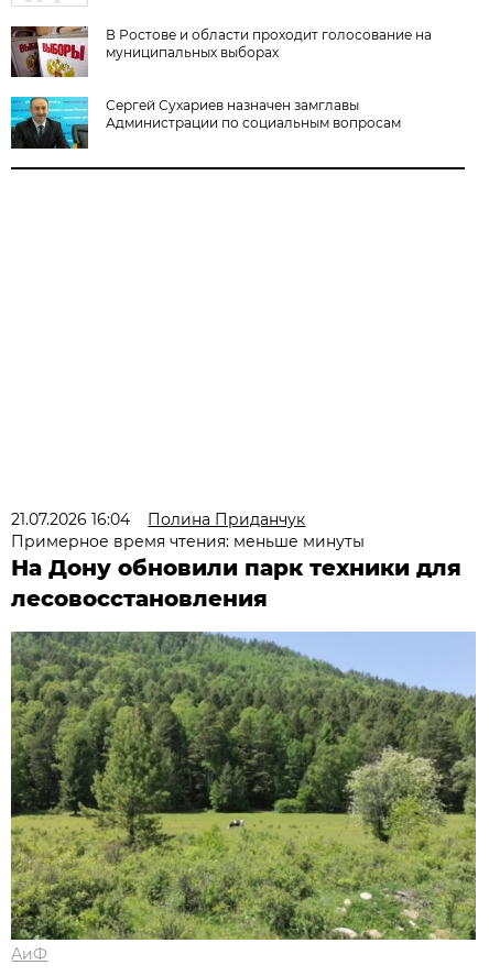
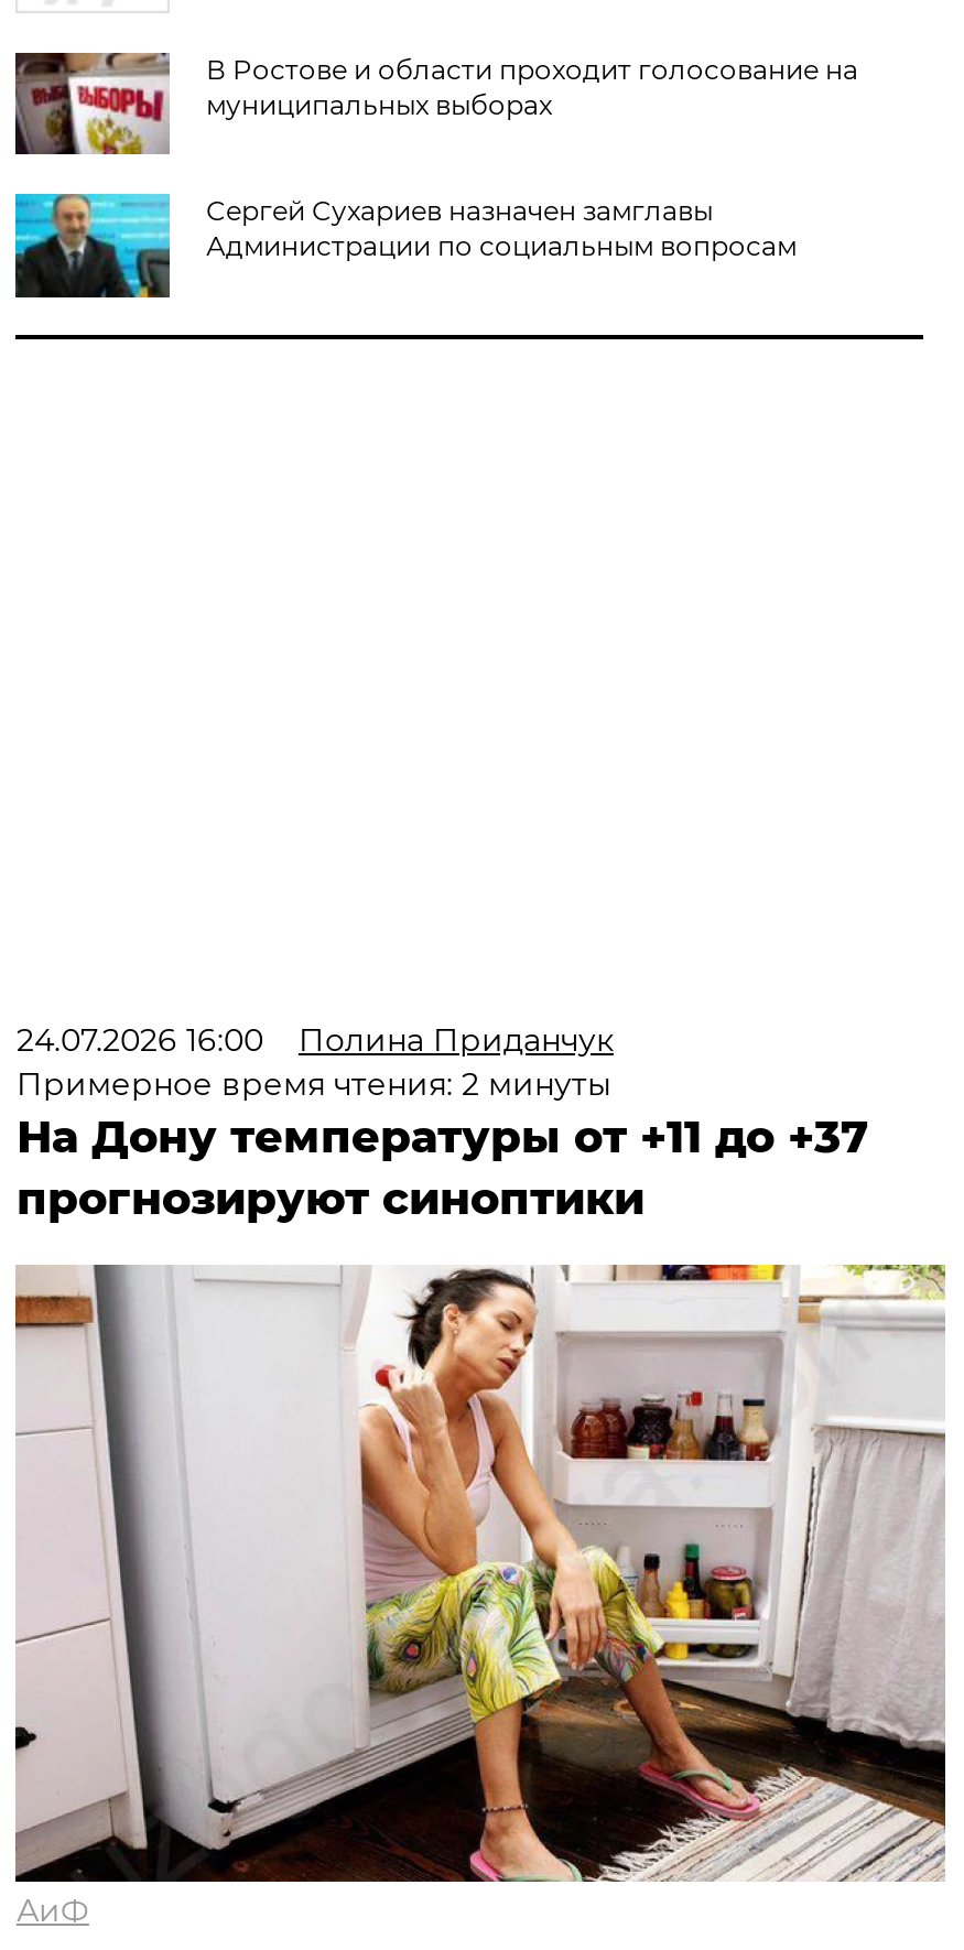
[11,509,306,529] 21.07.2026 16:04 Полина Приданчук -> [16,1020,613,1060] 24.07.2026 16:00 Полина Приданчук
[11,531,462,612] Примерное время чтения: меньше минуты | На Дону обновили парк техники для | лесовосстановления -> [16,1064,869,1225] Примерное время чтения: 2 минуты | На Дону температуры от +11 до +37 | прогнозируют синоптики
[10,630,477,941] [image] -> [13,1263,947,1884] [image]

